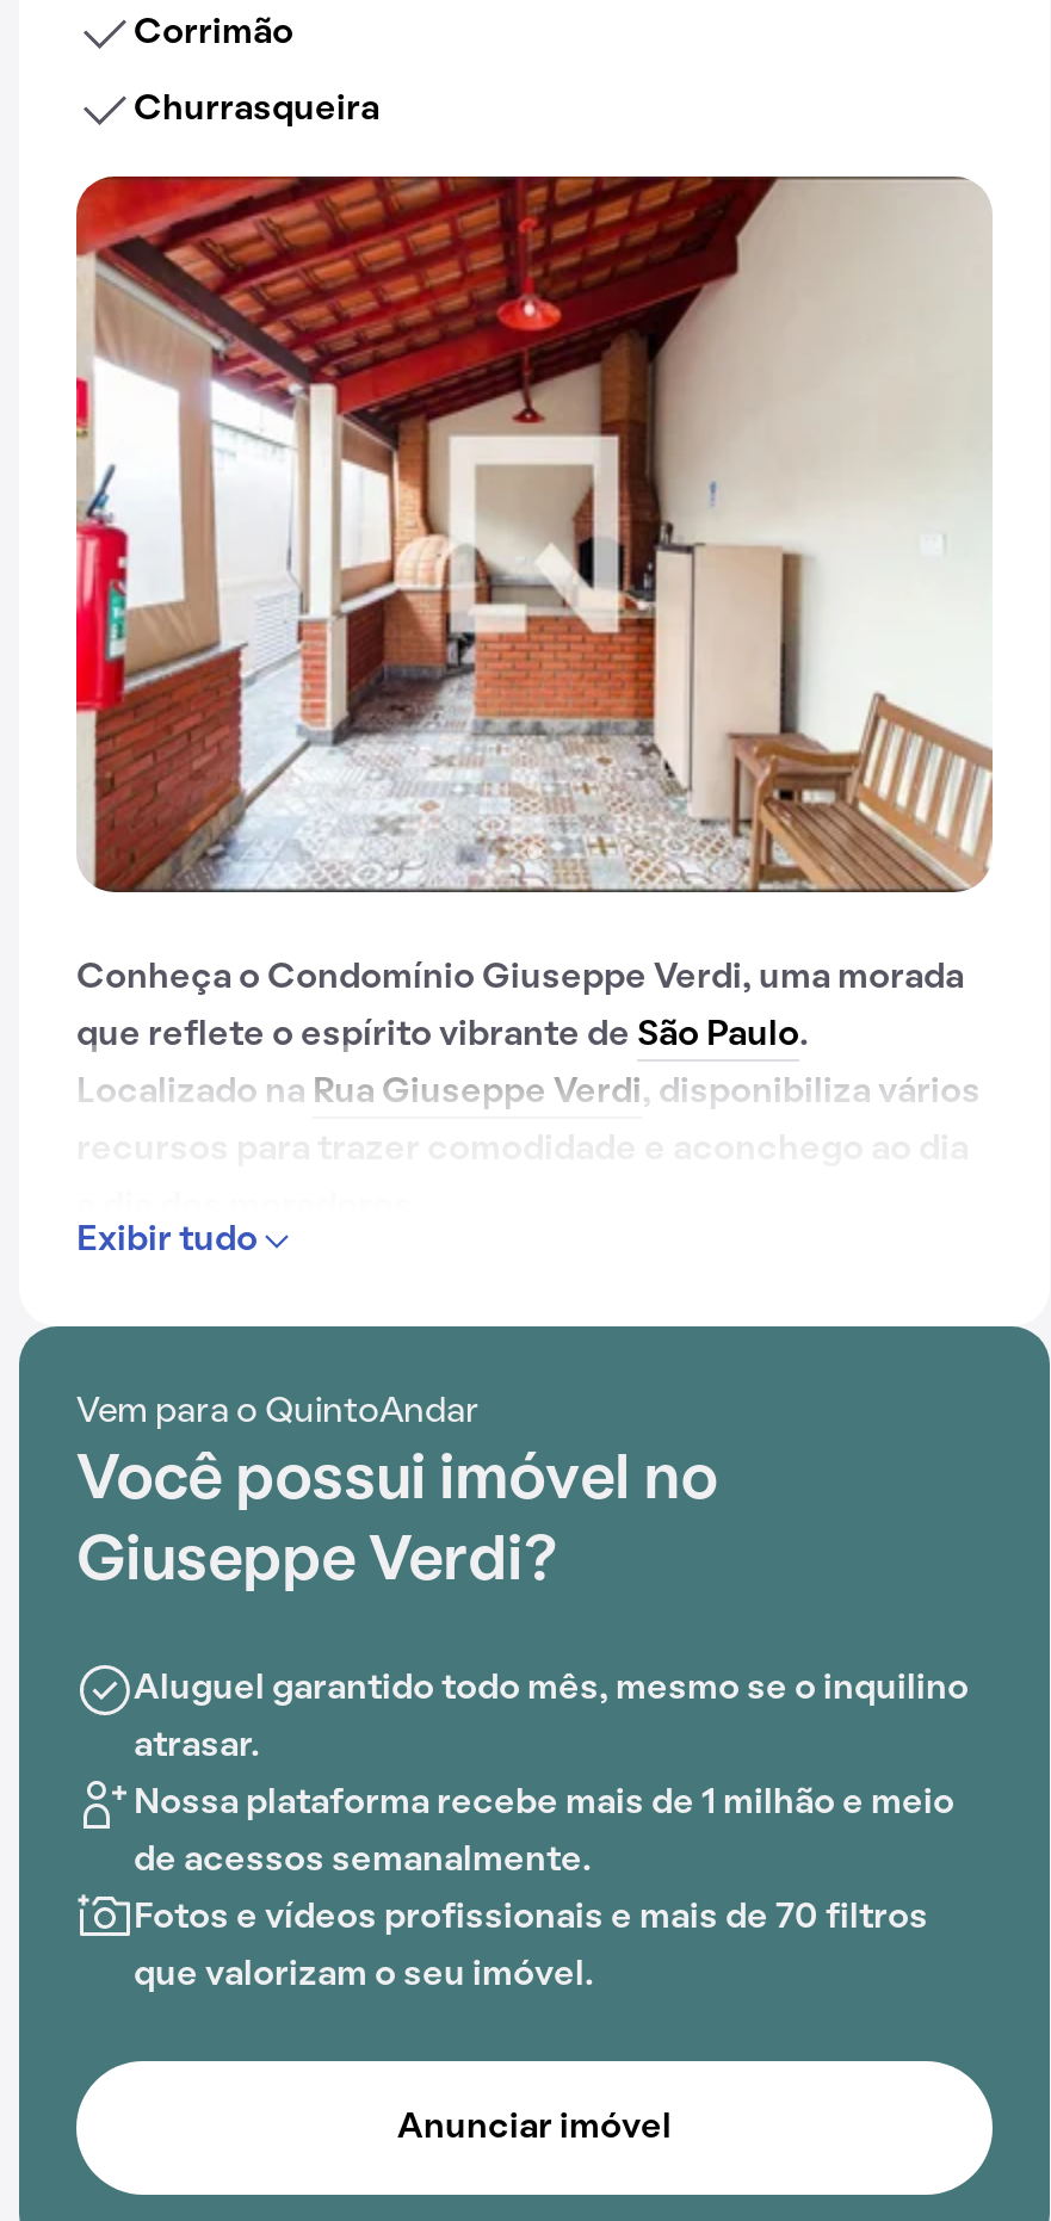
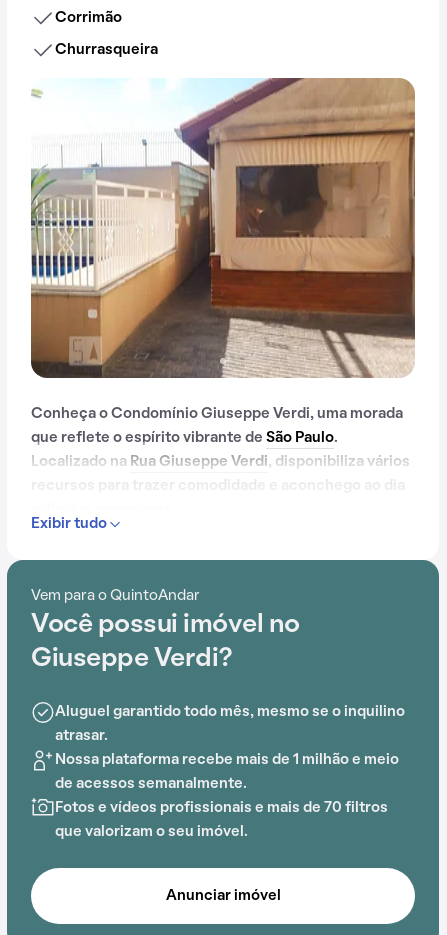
[74,174,993,895] [image] -> [30,77,416,378] [image]

